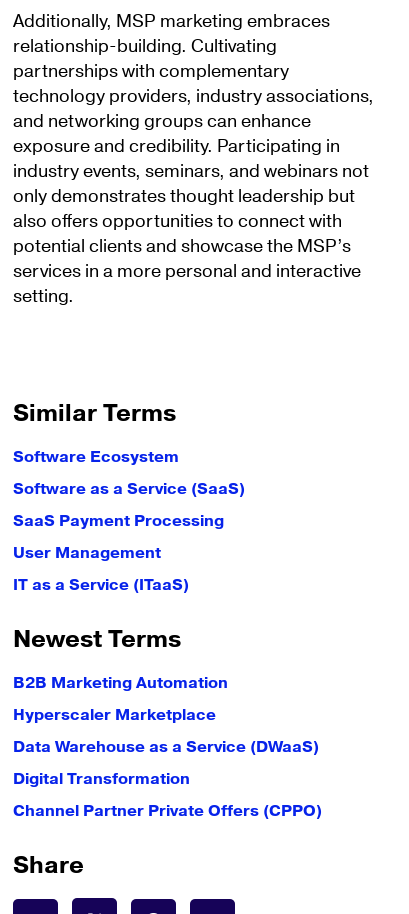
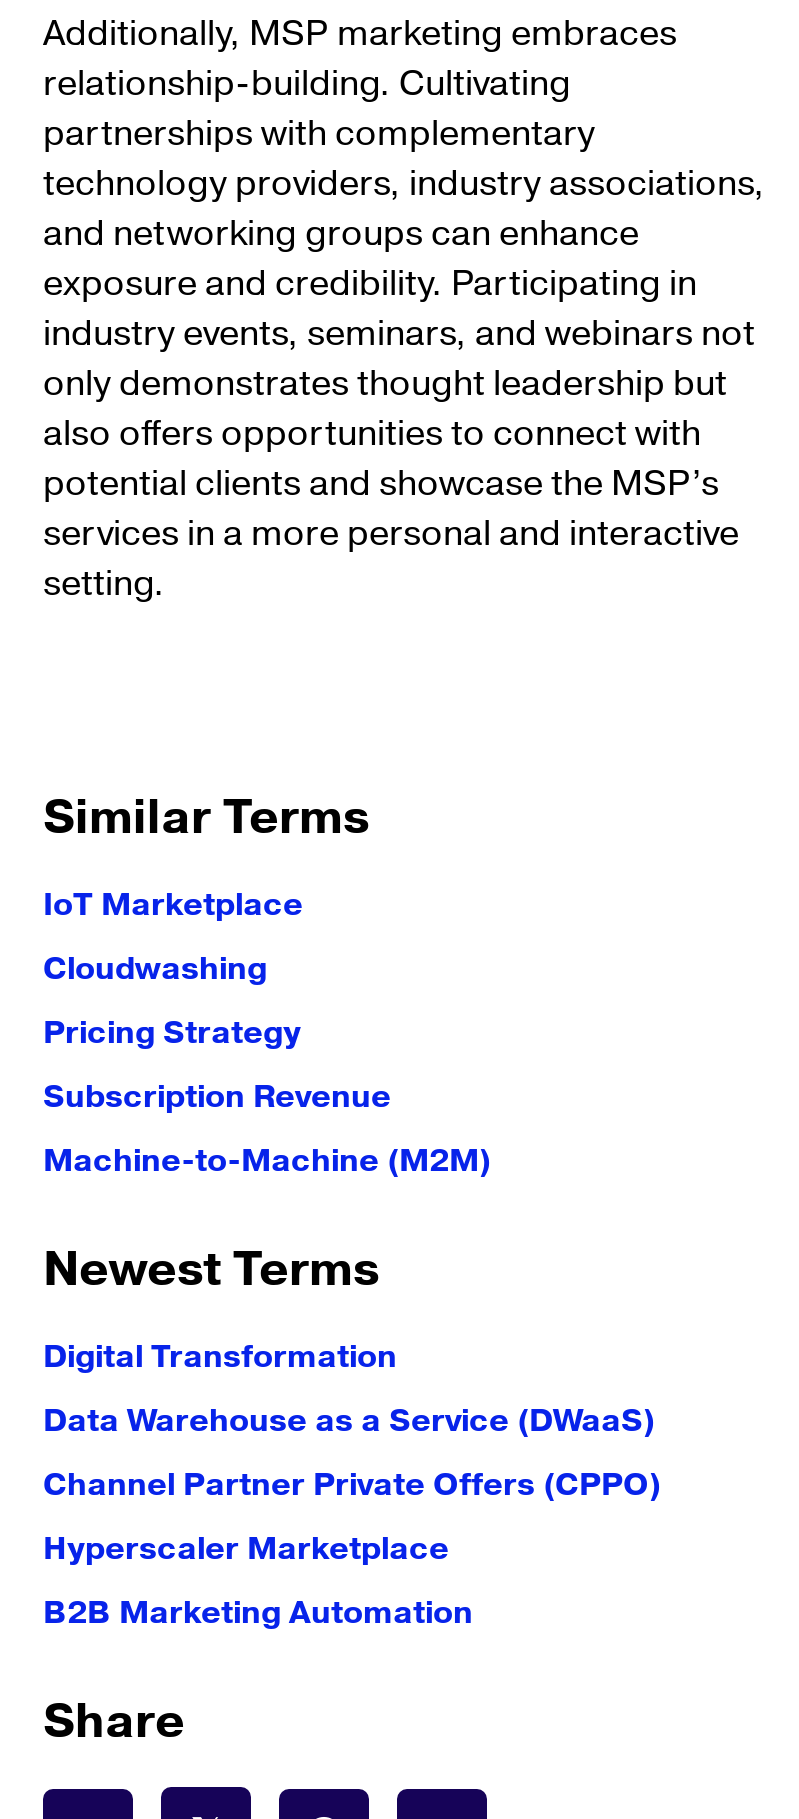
[13,446,179,468] Software Ecosystem -> [43,883,303,927] IoT Marketplace
[13,478,245,500] Software as a Service (SaaS) -> [43,947,267,991] Cloudwashing
[13,510,224,532] SaaS Payment Processing -> [43,1011,301,1055] Pricing Strategy
[13,542,161,564] User Management -> [43,1075,391,1119] Subscription Revenue
[13,574,189,596] IT as a Service (ITaaS) -> [43,1139,491,1183] Machine-to-Machine (M2M)
moved [13,672,228,694] -> [43,1591,473,1635]: B2B Marketing Automation
moved [13,704,322,822] -> [43,1335,661,1571]: Hyperscaler Marketplace | Data Warehouse as a Service (DWaaS) | Digital Transformation | Channel Partner Private Offers (CPPO)

